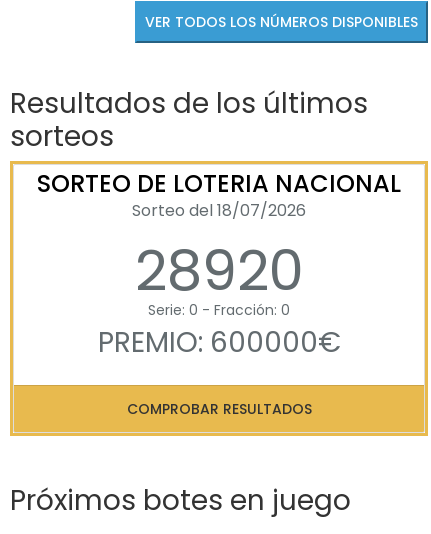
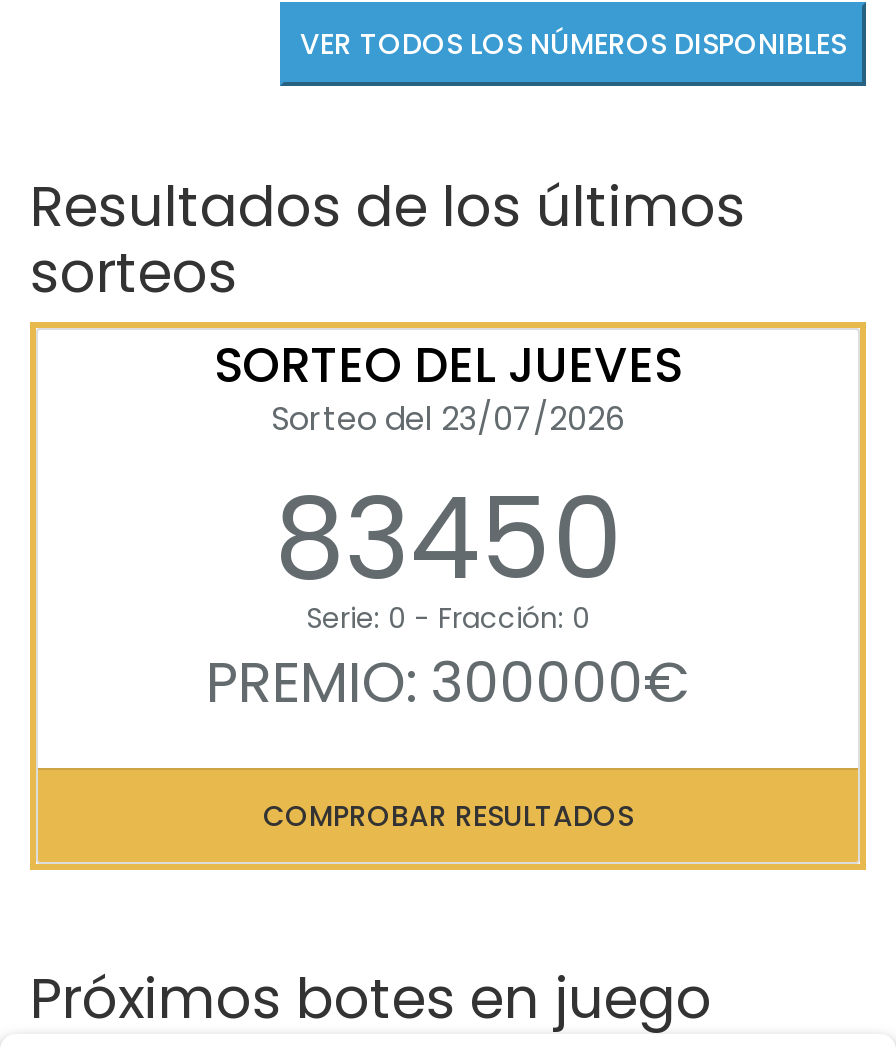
[37,166,401,309] SORTEO DE LOTERIA NACIONAL | Sorteo del 18/07/2026 | 28920 -> [214,333,682,619] SORTEO DEL JUEVES | Sorteo del 23/07/2026 | 83450
[97,322,340,361] PREMIO: 600000€ -> [206,645,690,723] PREMIO: 300000€

